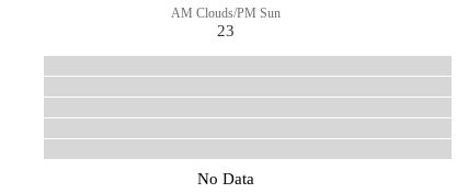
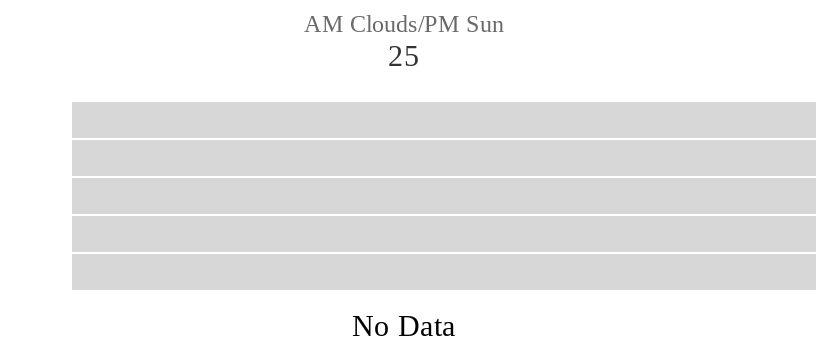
[217,22,235,39] 23 -> [388,39,420,71] 25

